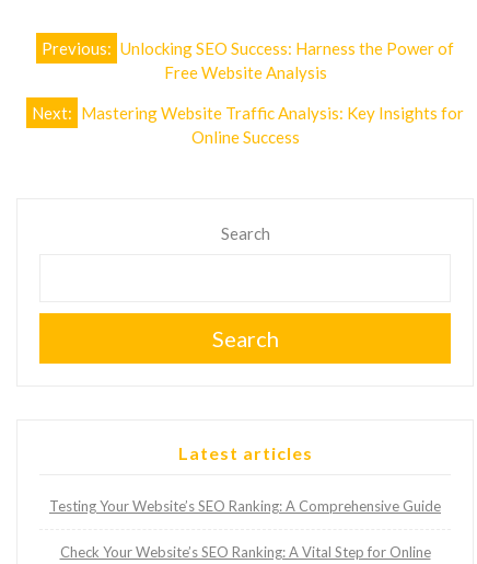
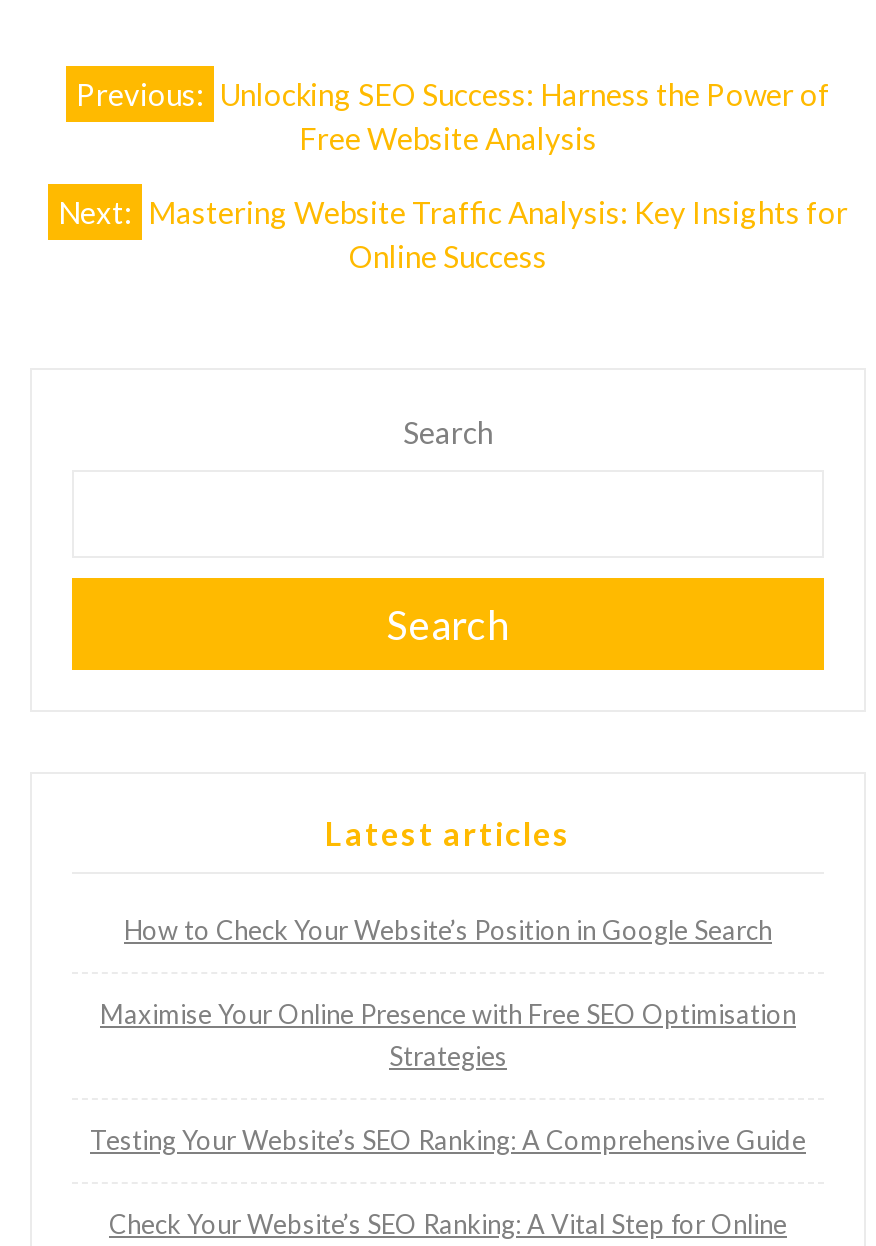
none -> [100,914,796,1072] How to Check Your Website’s Position in Google Search | Maximise Your Online Presence with Free SEO Optimisation | Strategies

